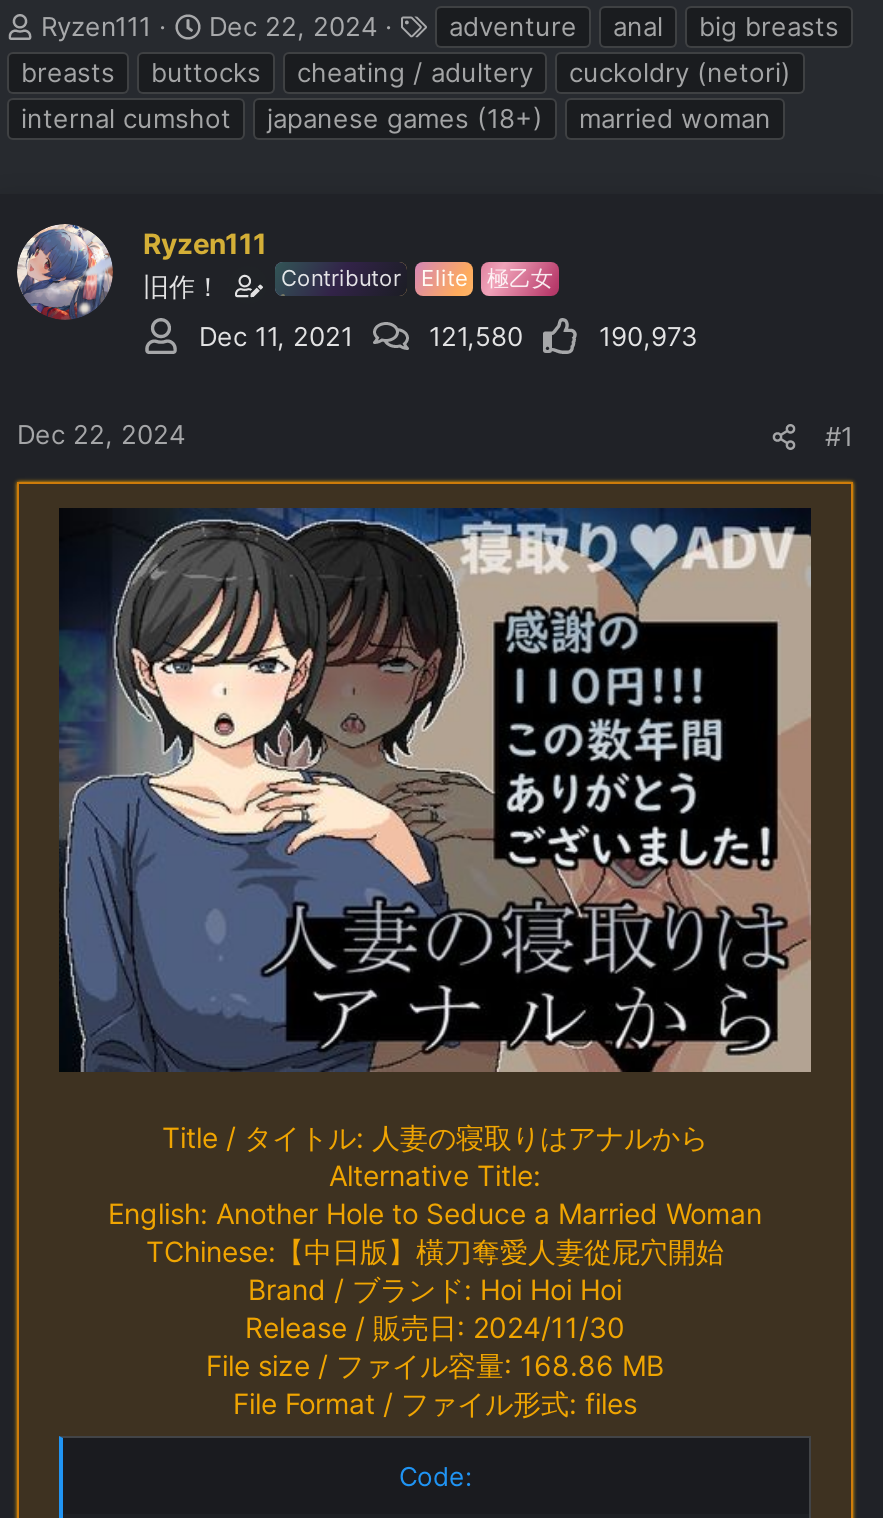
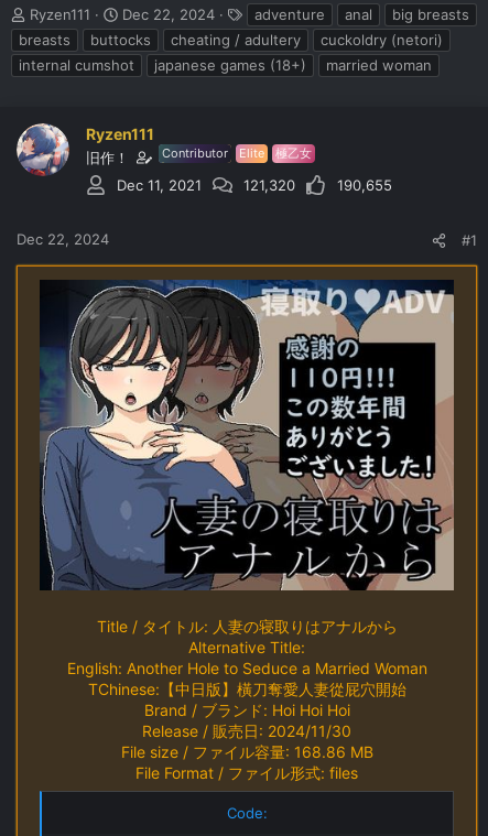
[429,321,523,353] 121,580 -> [243,177,295,194] 121,320
[599,321,697,353] 190,973 -> [337,177,392,194] 190,655

